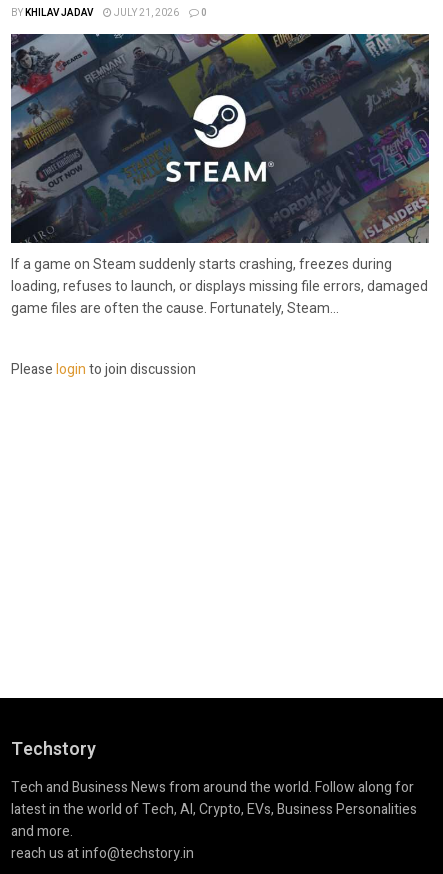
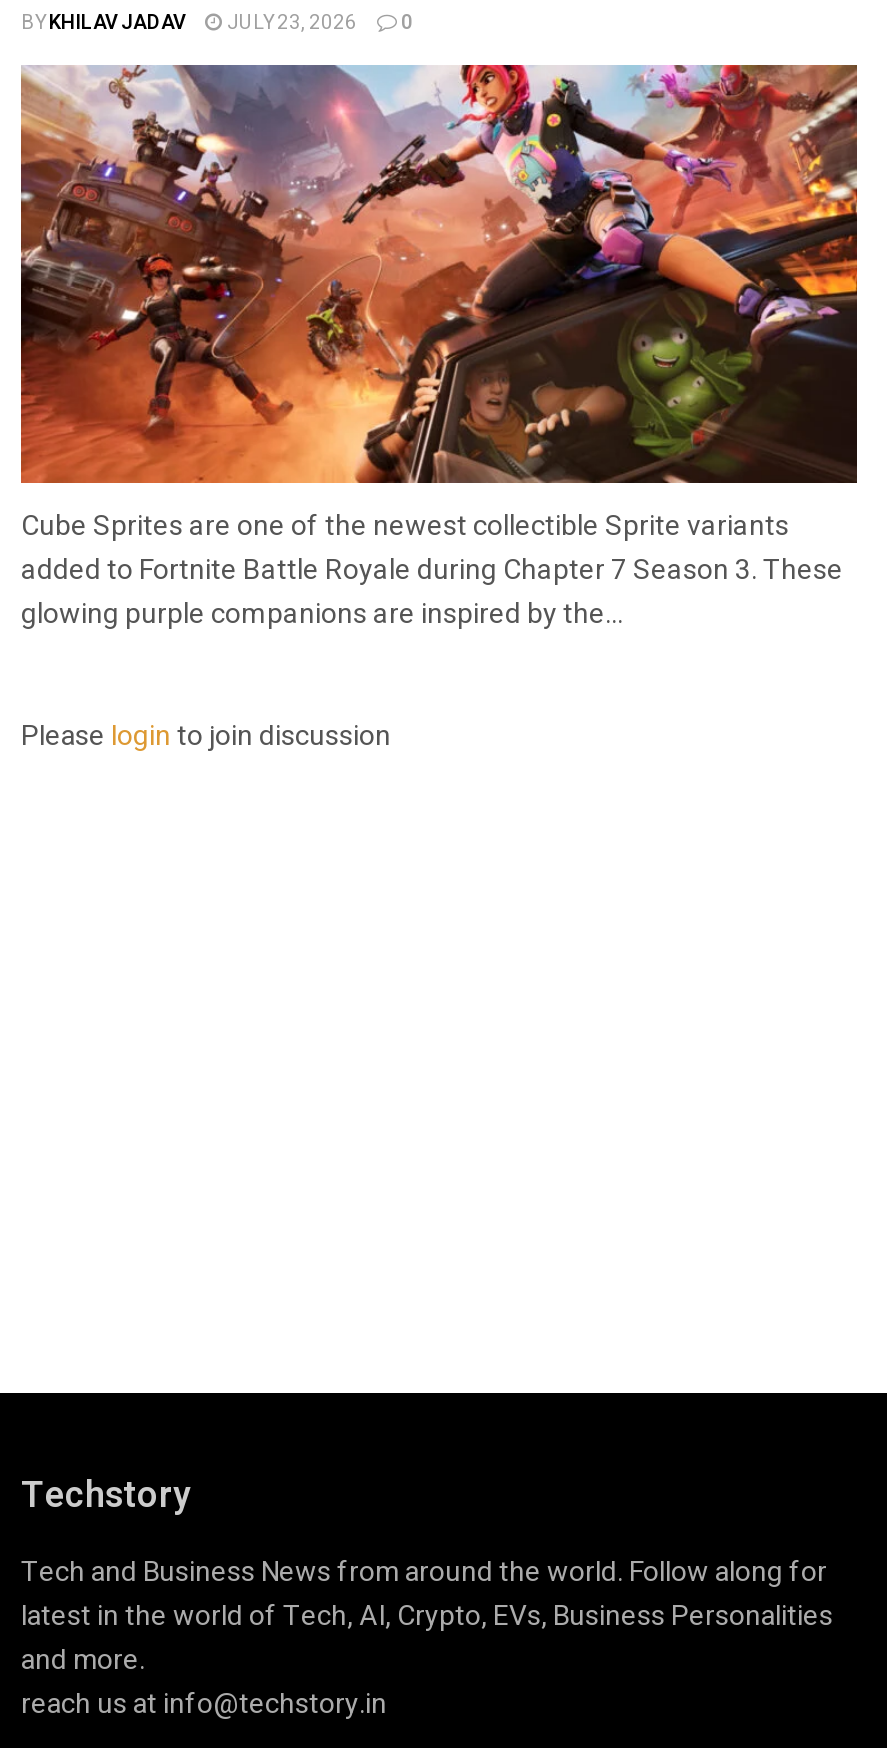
[112,6,179,20] JULY 21, 2026 -> [223,9,357,37] JULY 23, 2026
[10,33,430,316] [image] | If a game on Steam suddenly starts crashing, freezes during | loading, refuses to launch, or displays missing file errors, damaged | game files are often the cause. Fortunately, Steam... -> [19,63,859,629] [image] | Cube Sprites are one of the newest collectible Sprite variants | added to Fortnite Battle Royale during Chapter 7 Season 3. These | glowing purple companions are inspired by the...

